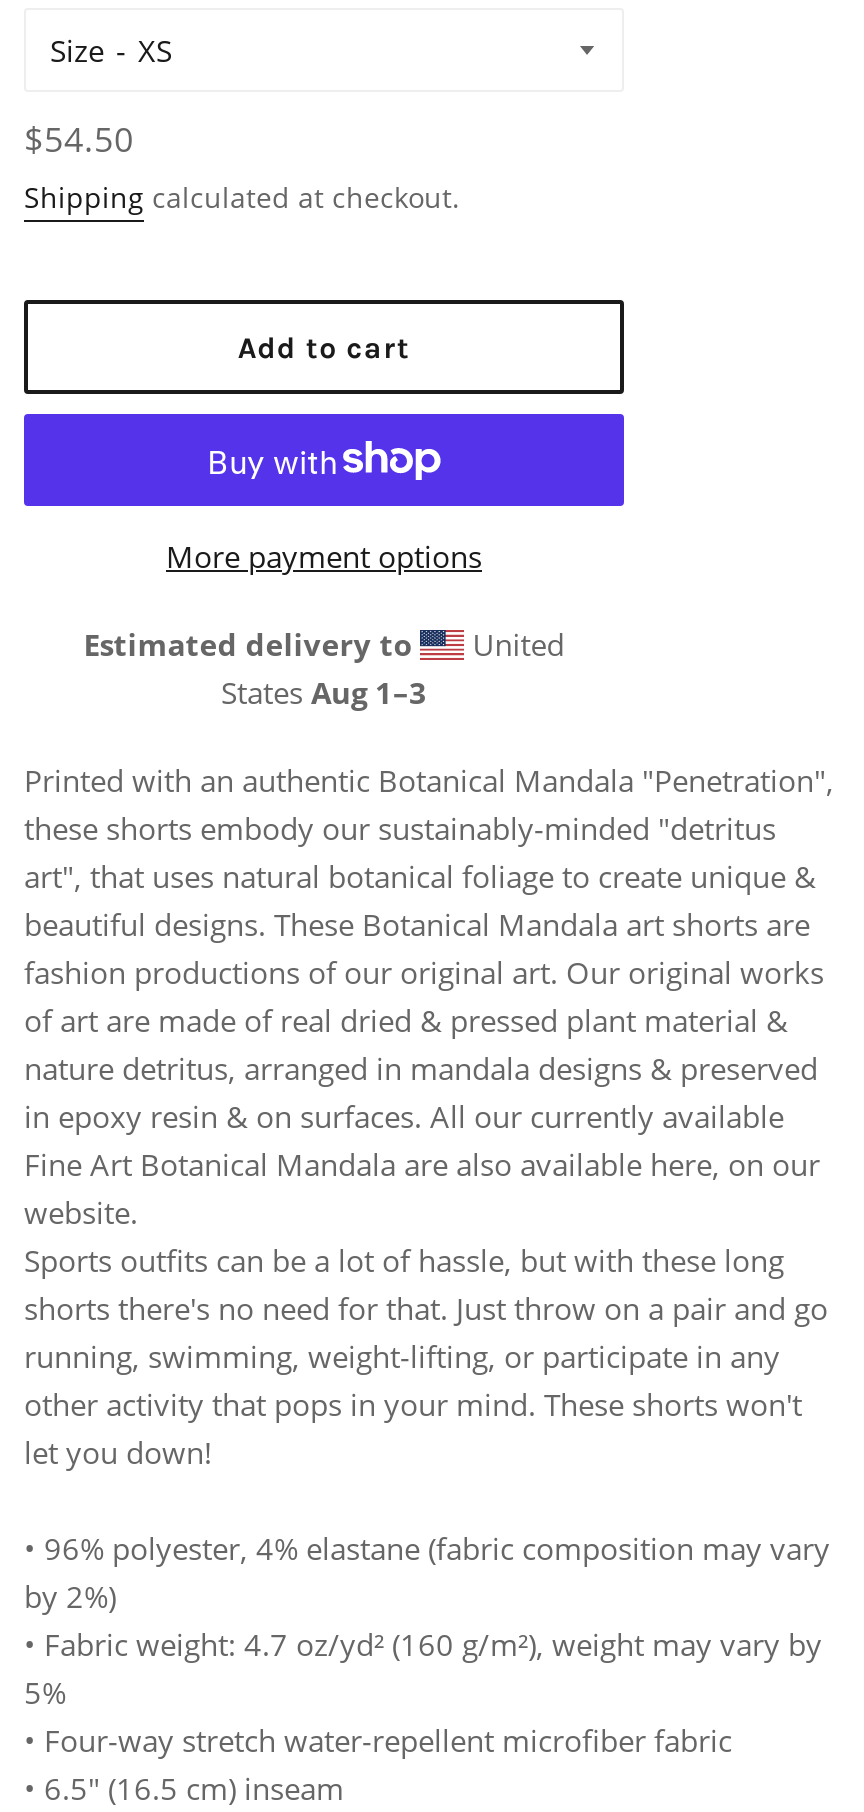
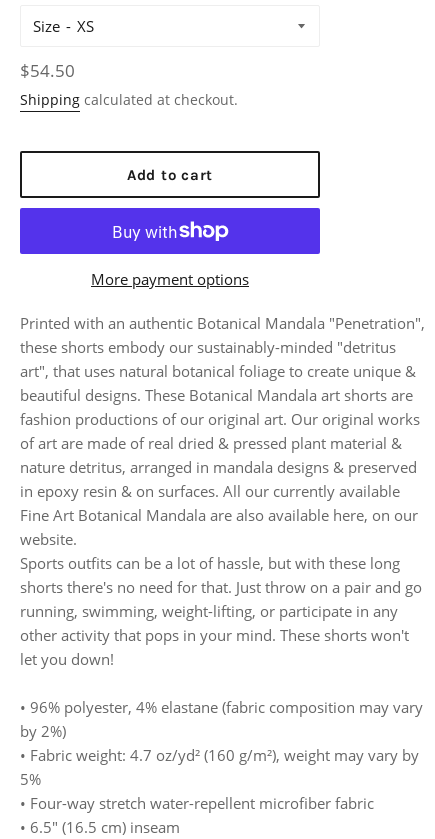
[84,624,564,712] Estimated delivery to | United | States Aug 1–3 -> none

